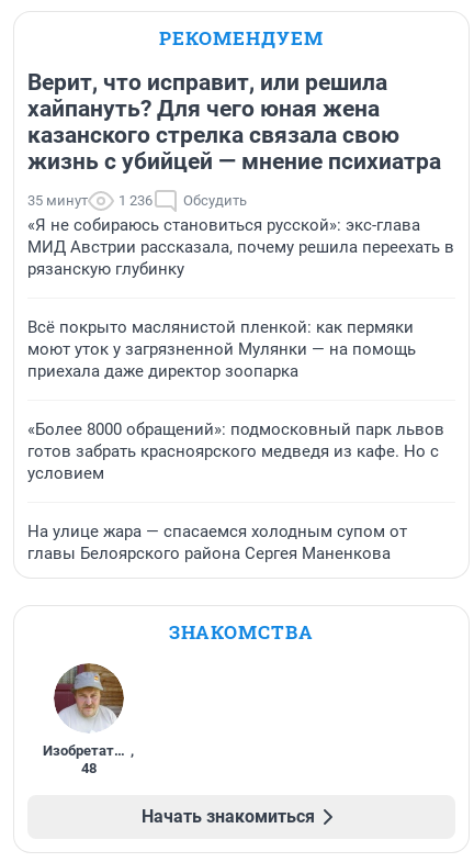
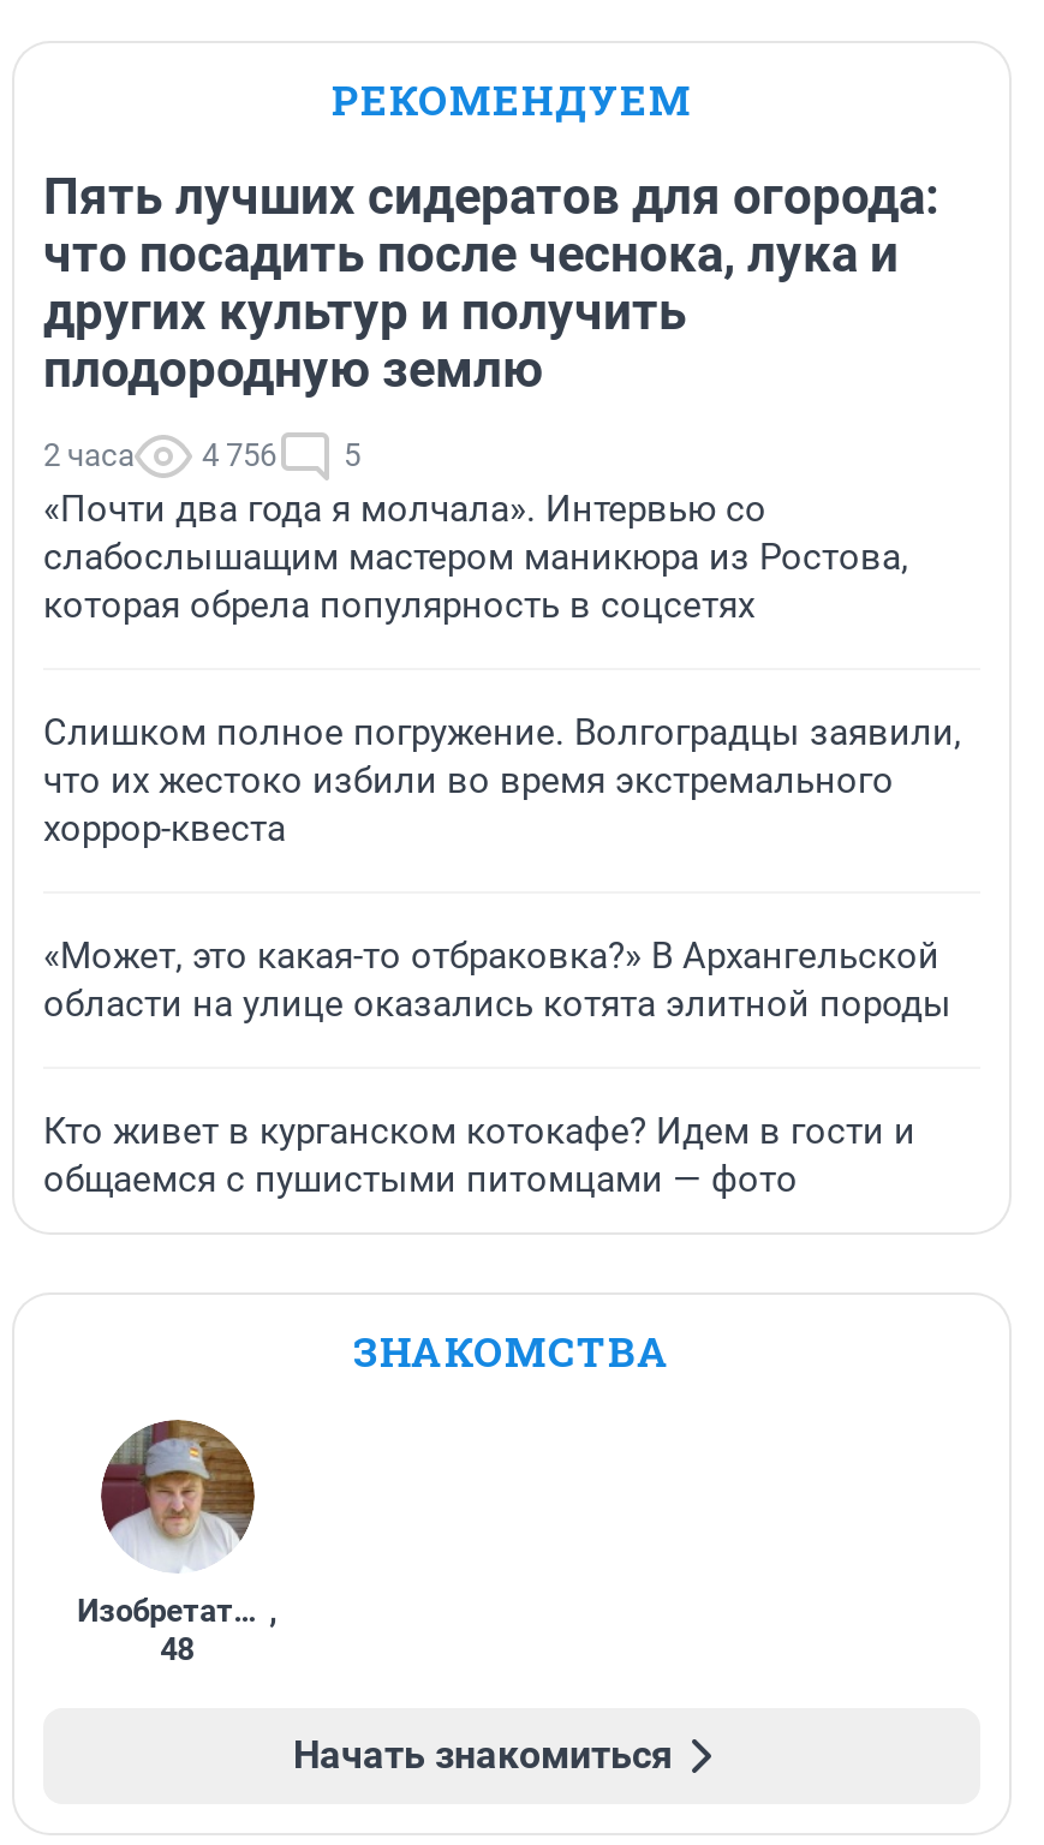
[27,69,441,175] Верит, что исправит, или решила | хайпануть? Для чего юная жена | казанского стрелка связала свою | жизнь с убийцей — мнение психиатра -> [43,168,939,399] Пять лучших сидератов для огорода: | что посадить после чеснока, лука и | других культур и получить | плодородную землю
[27,192,454,279] 35 минут | 1 236 | Обсудить | «Я не собираюсь становиться русской»: экс-глава | МИД Австрии рассказала, почему решила переехать в | рязанскую глубинку -> [43,437,908,627] 2 часа | 4 756 | 5 | «Почти два года я молчала». Интервью со | слабослышащим мастером маникюра из Ростова, | которая обрела популярность в соцсетях
[27,317,416,381] Всё покрыто маслянистой пленкой: как пермяки | моют уток у загрязненной Мулянки — на помощь | приехала даже директор зоопарка -> [43,711,961,851] Слишком полное погружение. Волгоградцы заявили, | что их жестоко избили во время экстремального | хоррор-квеста
[27,420,444,483] «Более 8000 обращений»: подмосковный парк львов | готов забрать красноярского медведя из кафе. Но с | условием -> [43,935,951,1026] «Может, это какая-то отбраковка?» В Архангельской | области на улице оказались котята элитной породы
[27,522,407,563] На улице жара — спасаемся холодным супом от | главы Белоярского района Сергея Маненкова -> [43,1110,915,1201] Кто живет в курганском котокафе? Идем в гости и | общаемся с пушистыми питомцами — фото

